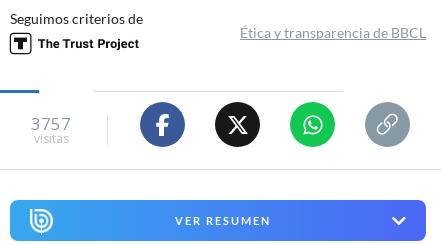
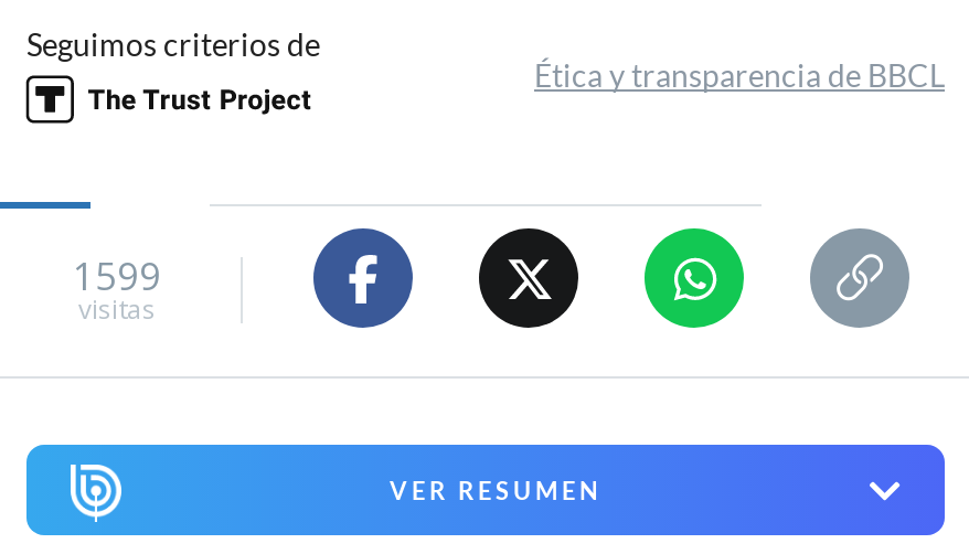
[31,112,71,135] 3757 -> [73,251,161,301] 1599

